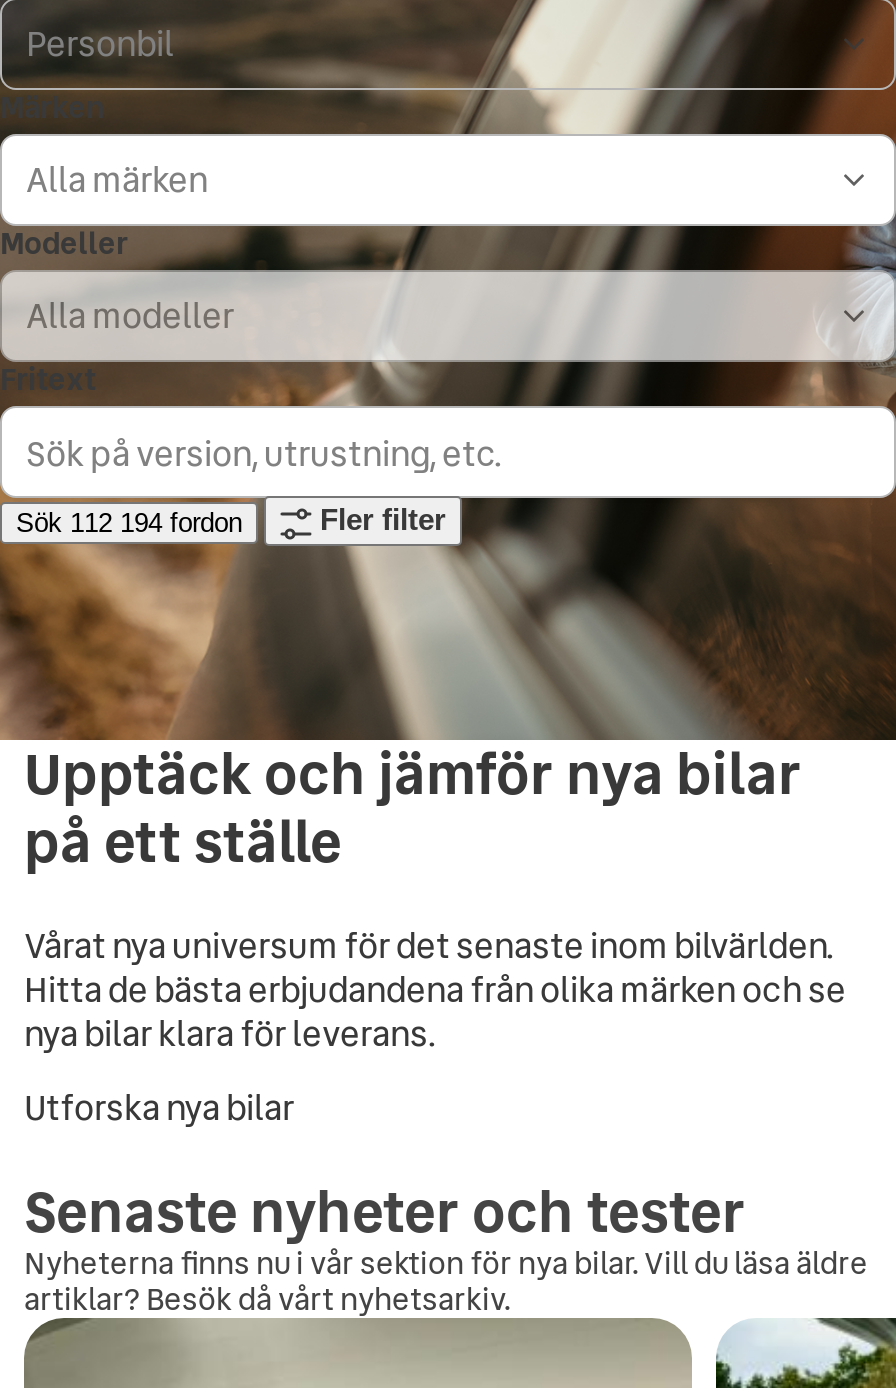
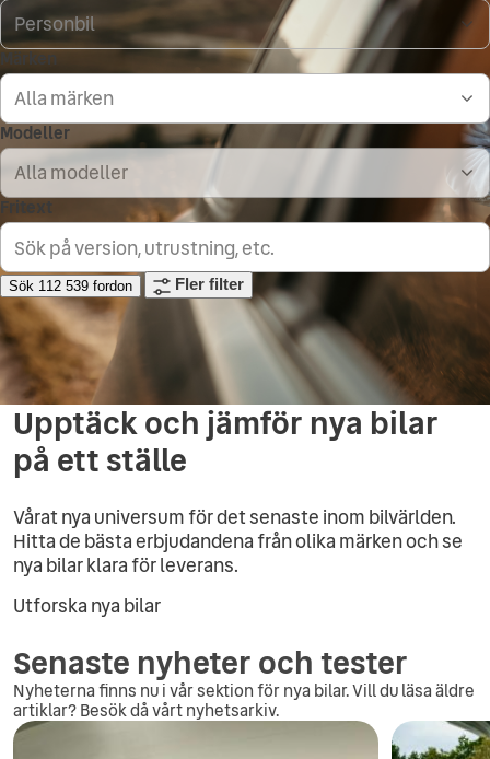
[16,508,242,538] Sök 112 194 fordon -> [9,278,132,294] Sök 112 539 fordon

